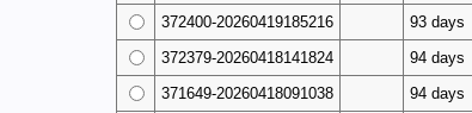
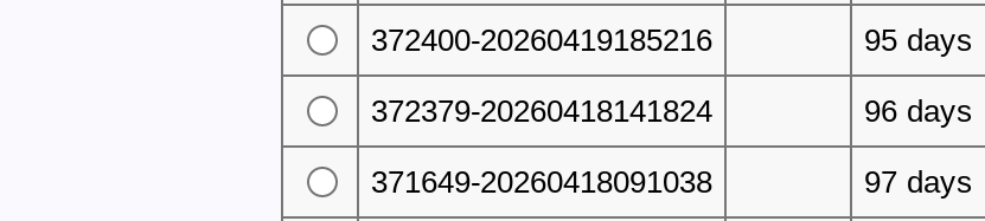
[410,13,465,31] 93 days -> [864,22,973,58] 95 days
[410,49,465,67] 94 days -> [864,93,973,129] 96 days
[410,84,465,102] 94 days -> [864,164,973,200] 97 days

